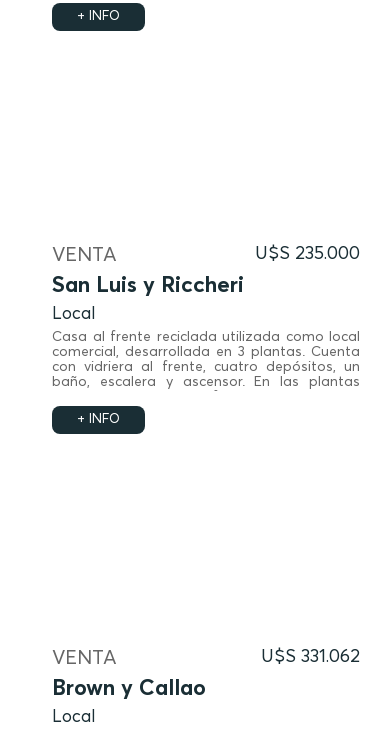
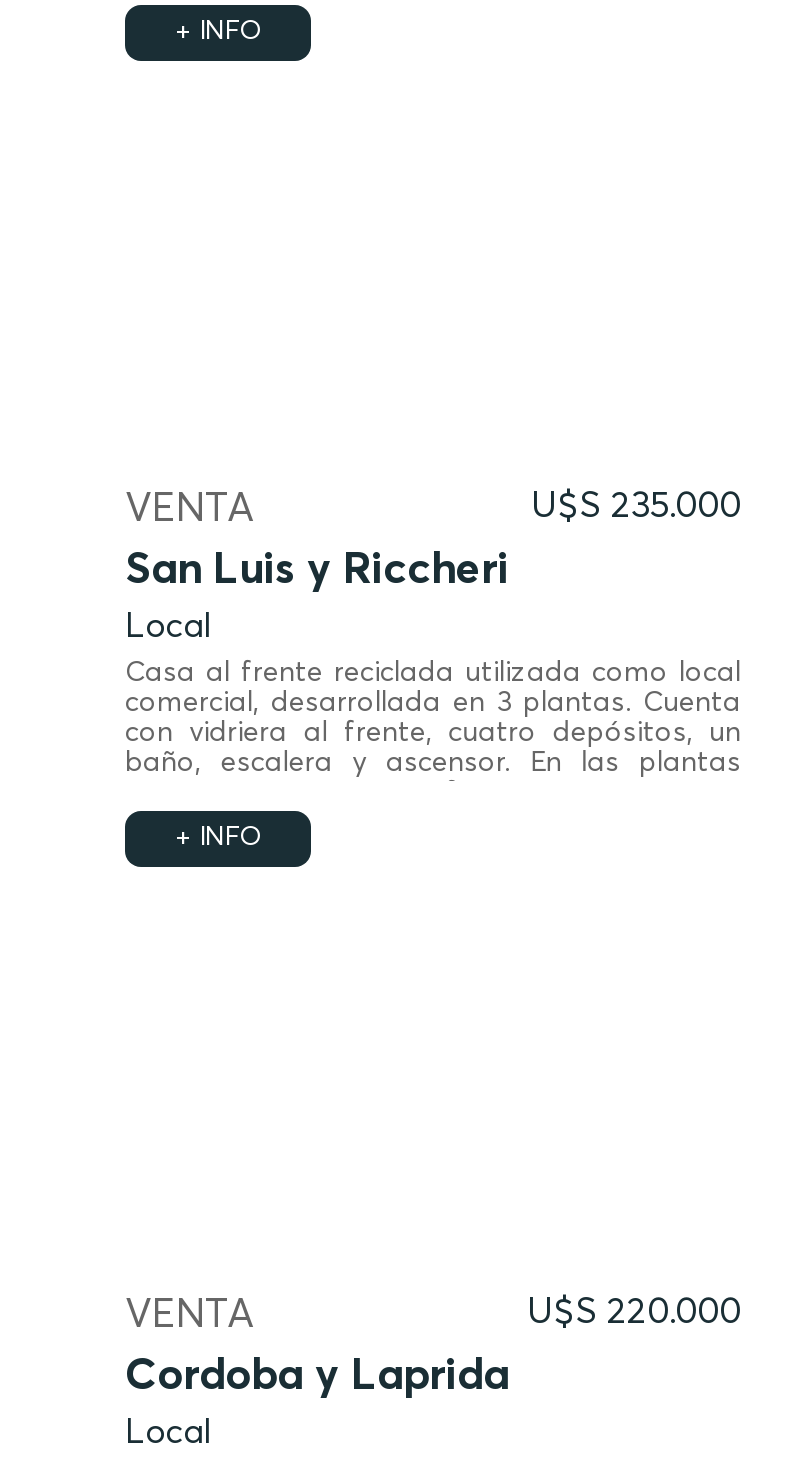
[261,648,360,666] U$S 331.062 -> [527,1295,741,1331] U$S 220.000
[52,678,206,700] Brown y Callao -> [125,1355,509,1399] Cordoba y Laprida

